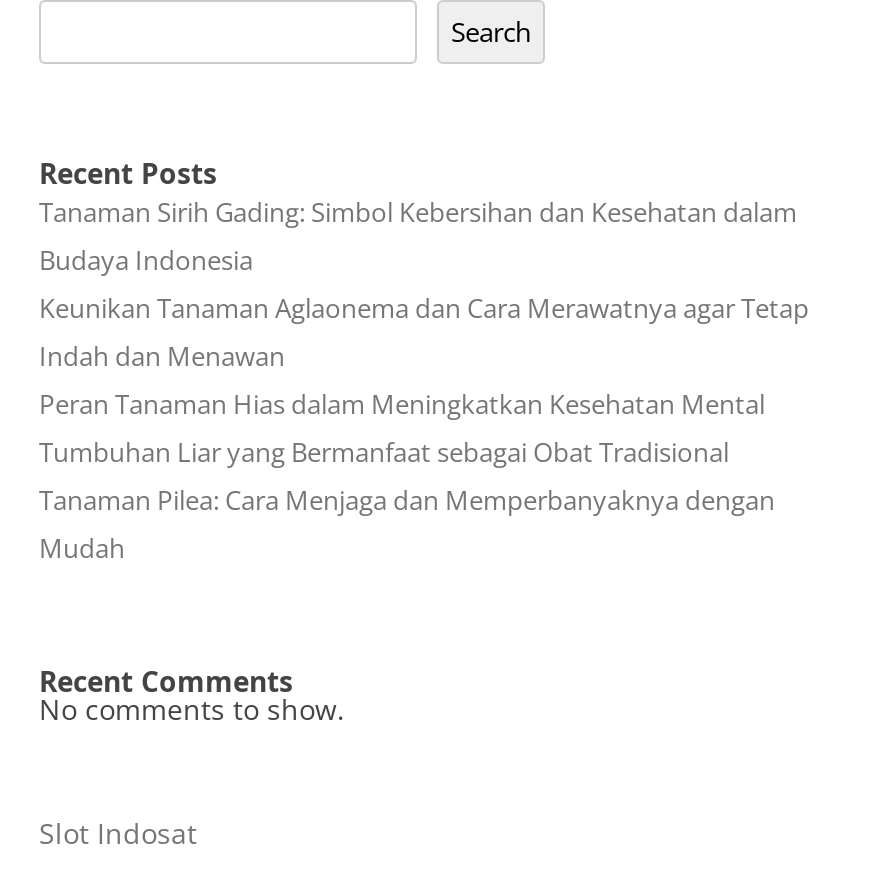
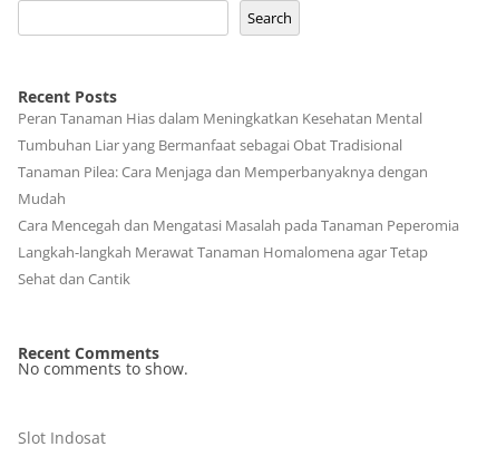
[39,194,809,374] Tanaman Sirih Gading: Simbol Kebersihan dan Kesehatan dalam | Budaya Indonesia | Keunikan Tanaman Aglaonema dan Cara Merawatnya agar Tetap | Indah dan Menawan -> none
moved [39,386,775,566] -> [18,108,428,208]: Peran Tanaman Hias dalam Meningkatkan Kesehatan Mental | Tumbuhan Liar yang Bermanfaat sebagai Obat Tradisional | Tanaman Pilea: Cara Menjaga dan Memperbanyaknya dengan | Mudah
none -> [18,215,459,289] Cara Mencegah dan Mengatasi Masalah pada Tanaman Peperomia | Langkah-langkah Merawat Tanaman Homalomena agar Tetap | Sehat dan Cantik

